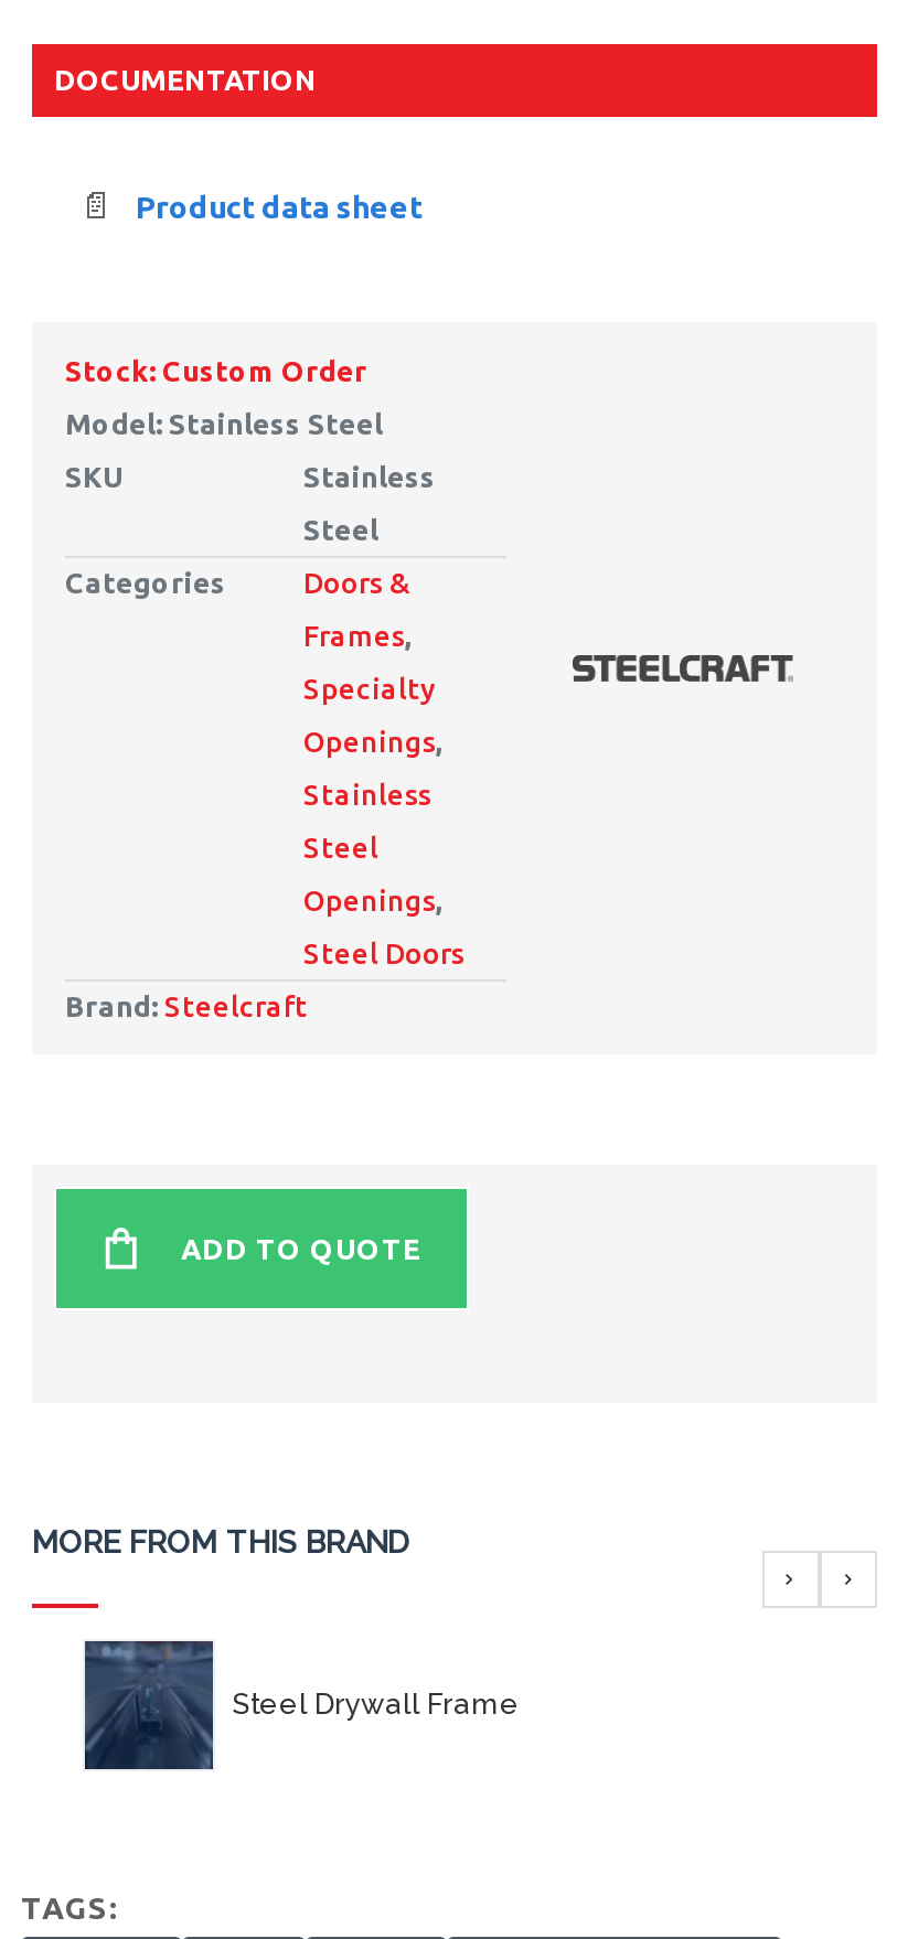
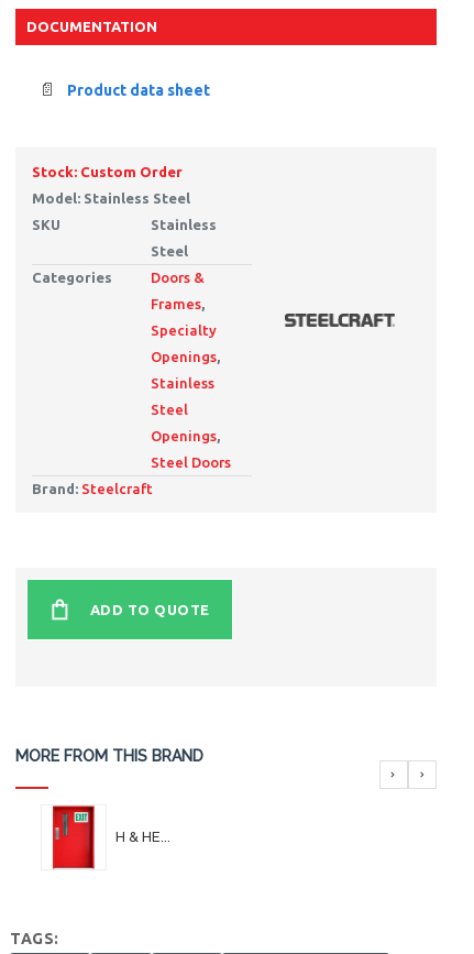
[83,1639,520,1771] [image] | Steel Drywall Frame -> [42,804,170,869] [image] | H & HE...

